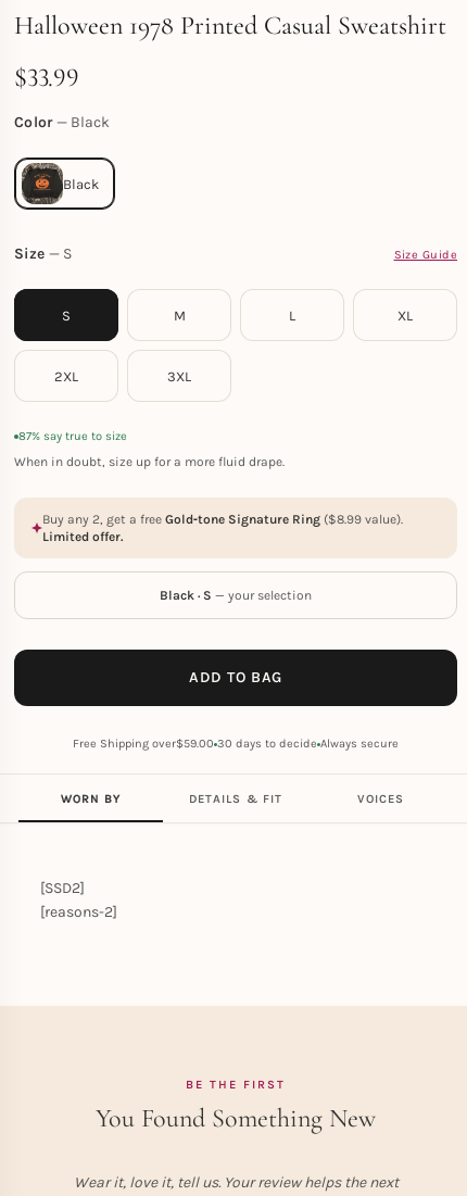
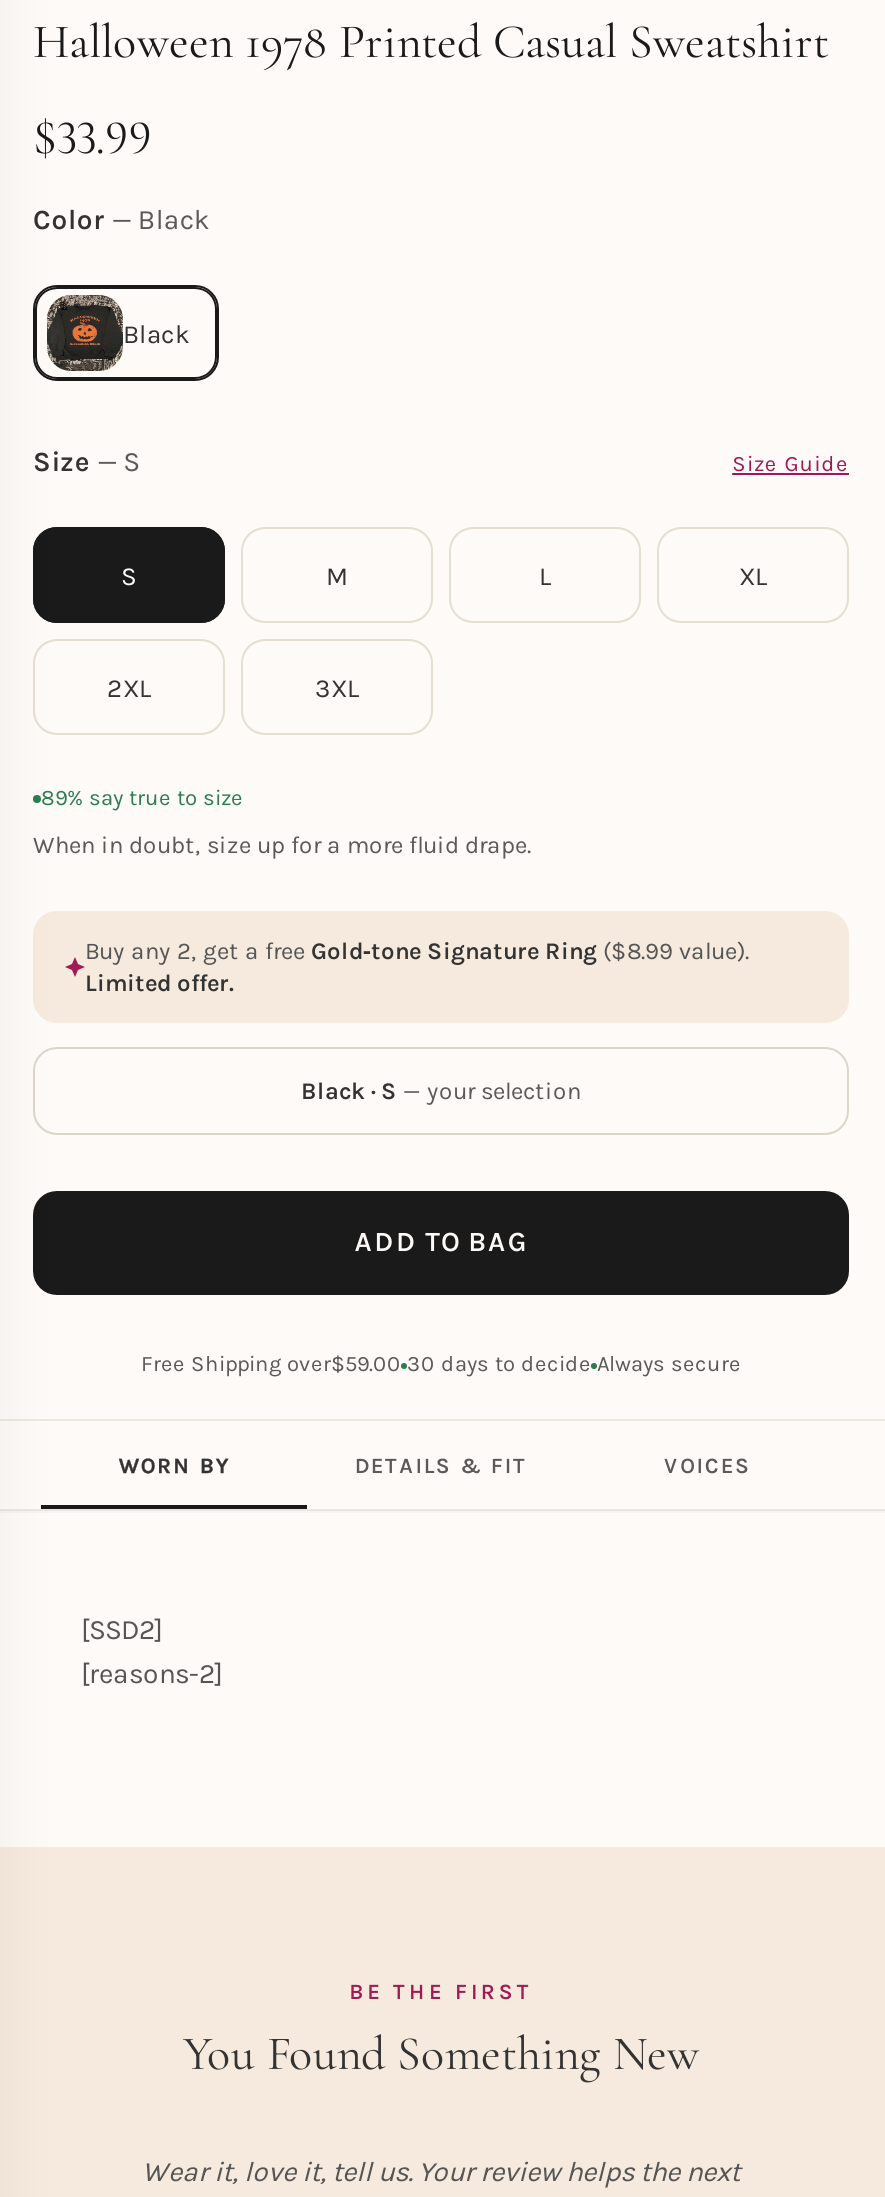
[18,429,127,443] 87% say true to size -> [41,785,243,811] 89% say true to size

